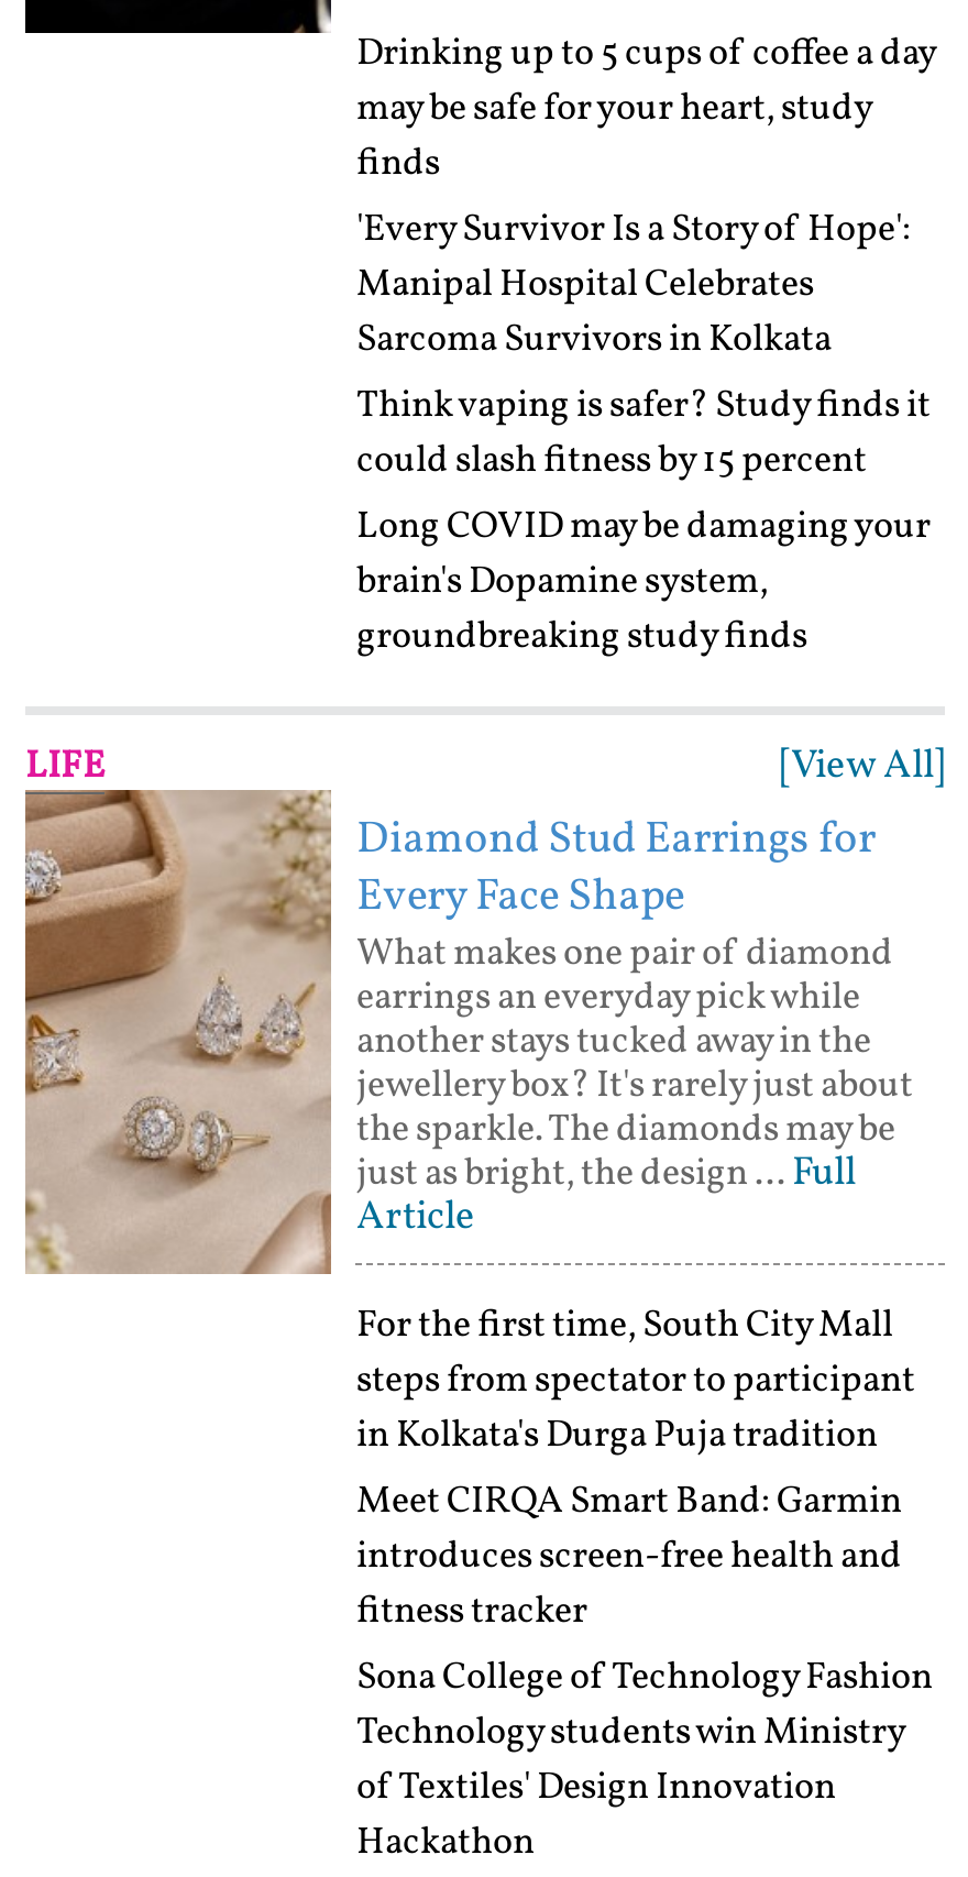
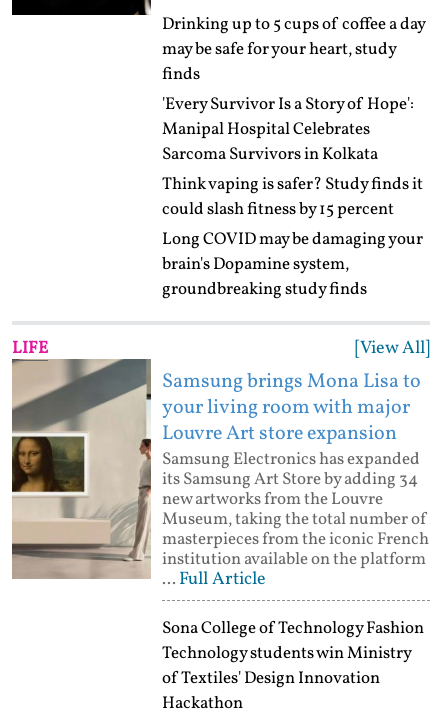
[23,790,915,1637] [image] | Diamond Stud Earrings for | Every Face Shape | What makes one pair of diamond | earrings an everyday pick while | another stays tucked away in the | jewellery box? It's rarely just about | the sparkle. The diamonds may be | just as bright, the design ... Full | Article | For the first time, South City Mall | steps from spectator to participant | in Kolkata's Durga Puja tradition | Meet CIRQA Smart Band: Garmin | introduces screen-free health and | fitness tracker -> [11,359,429,592] [image] | Samsung brings Mona Lisa to | your living room with major | Louvre Art store expansion | Samsung Electronics has expanded | its Samsung Art Store by adding 34 | new artworks from the Louvre | Museum, taking the total number of | masterpieces from the iconic French | institution available on the platform | ... Full Article

